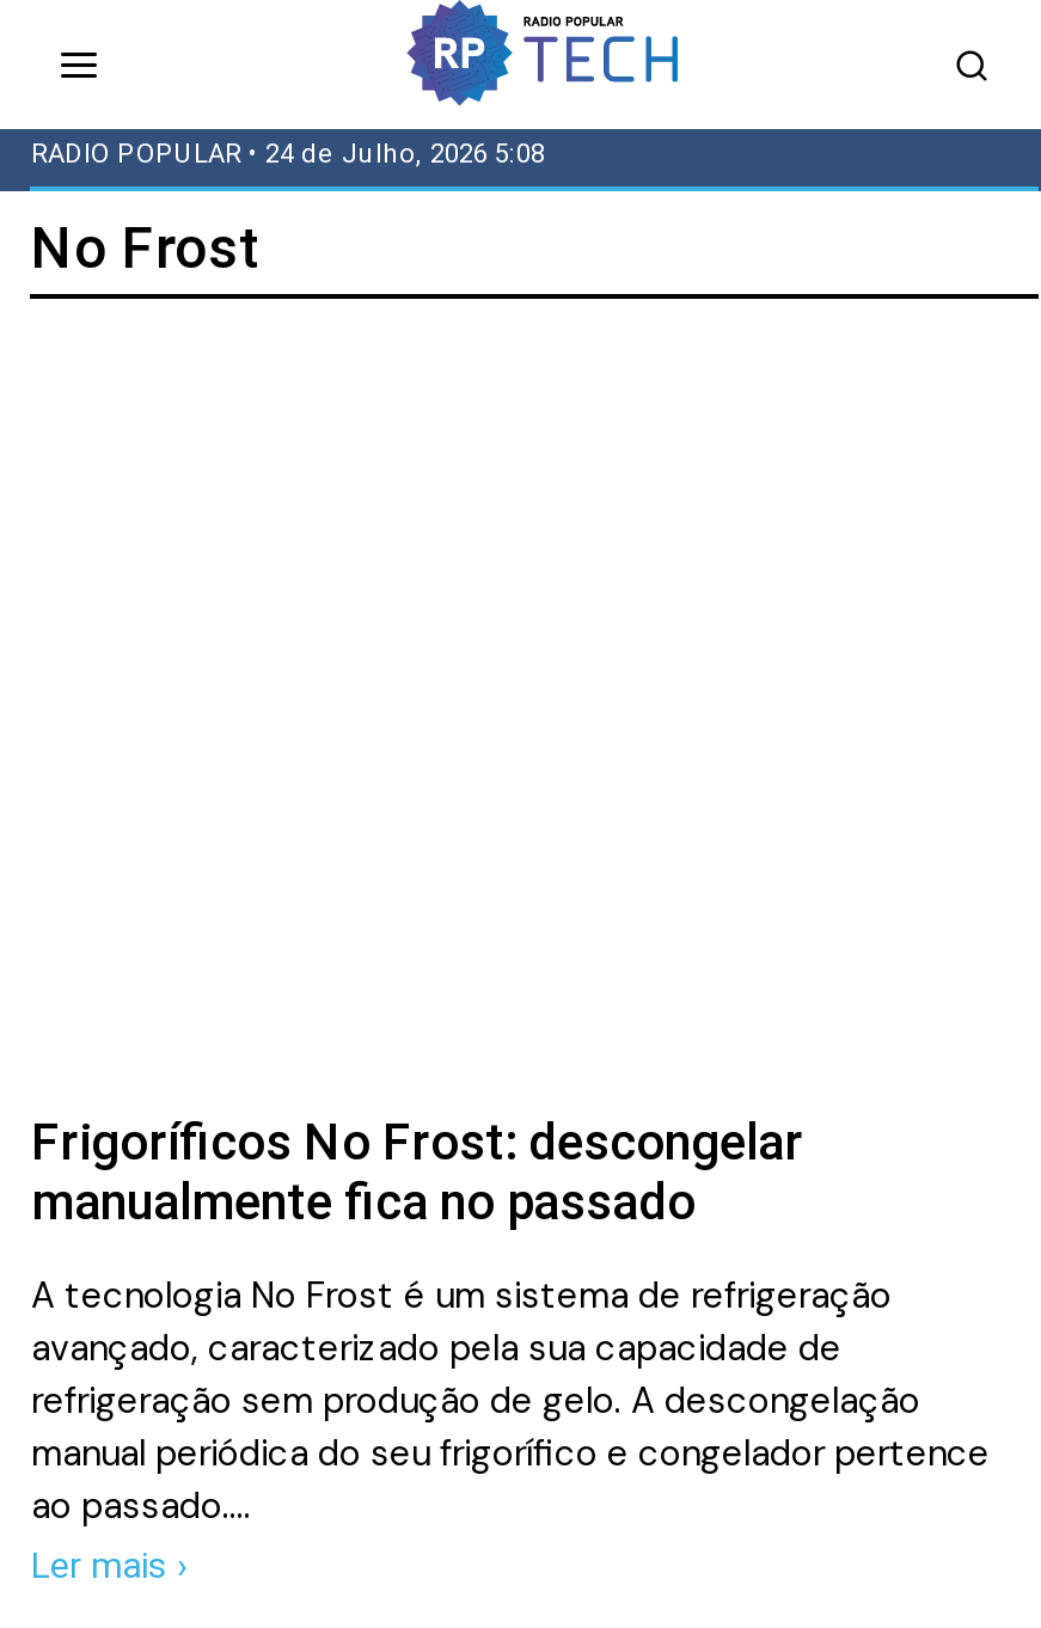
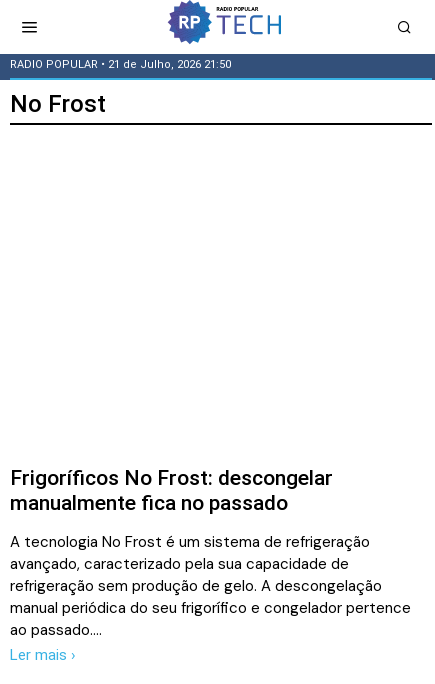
[31,139,545,170] RADIO POPULAR • 24 de Julho, 2026 5:08 -> [10,58,231,71] RADIO POPULAR • 21 de Julho, 2026 21:50

